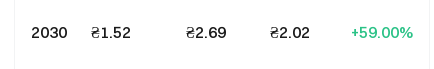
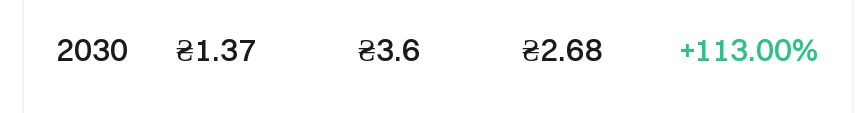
[31,22,131,42] 2030 ₴1.52 -> [56,29,256,69] 2030 ₴1.37
[186,22,226,42] ₴2.69 -> [358,29,420,69] ₴3.6
[270,22,310,42] ₴2.02 -> [522,29,602,69] ₴2.68
[351,22,413,42] +59.00% -> [678,29,820,69] +113.00%

